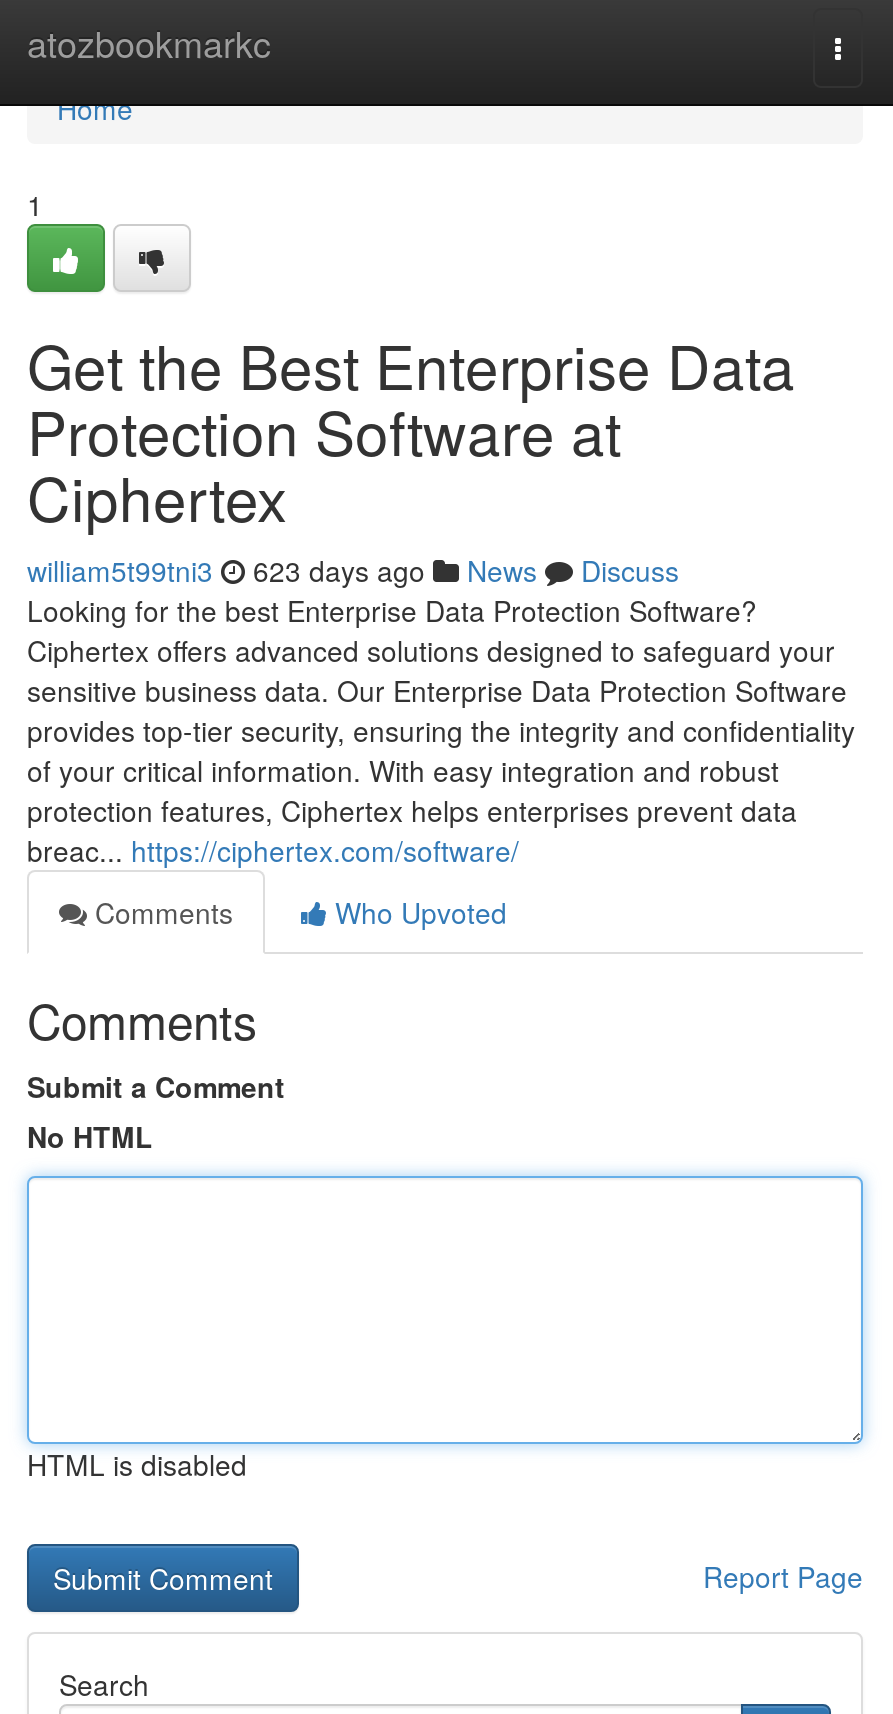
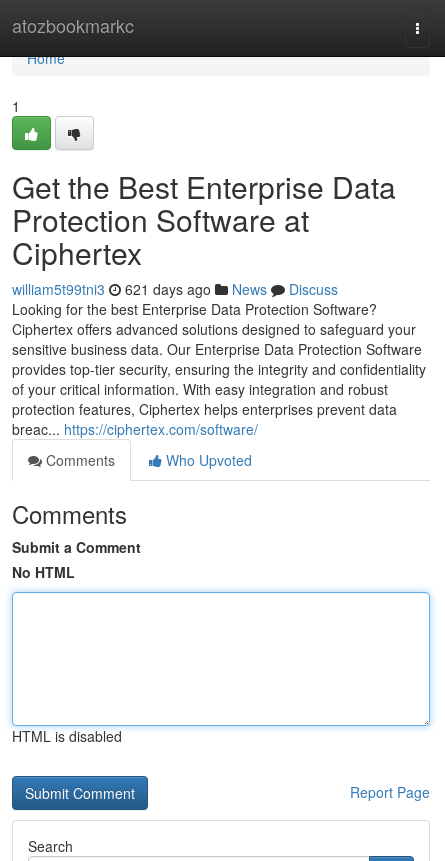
[27,550,679,590] william5t99tni3 623 days ago News Discuss -> [12,279,338,299] william5t99tni3 621 days ago News Discuss

